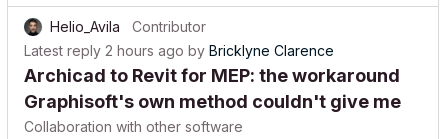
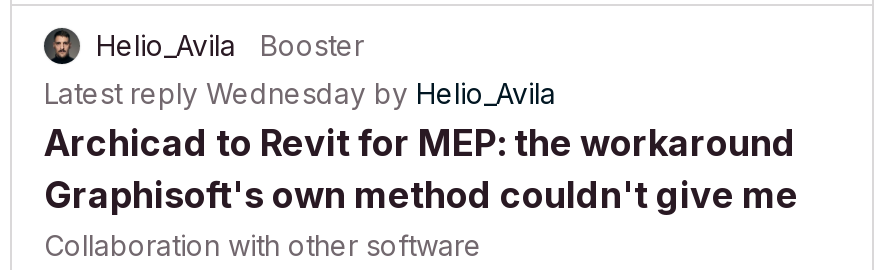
[24,18,334,59] Contributor | Latest reply 2 hours ago by Bricklyne Clarence -> [44,28,556,110] Booster | Latest reply Wednesday by Helio_Avila

